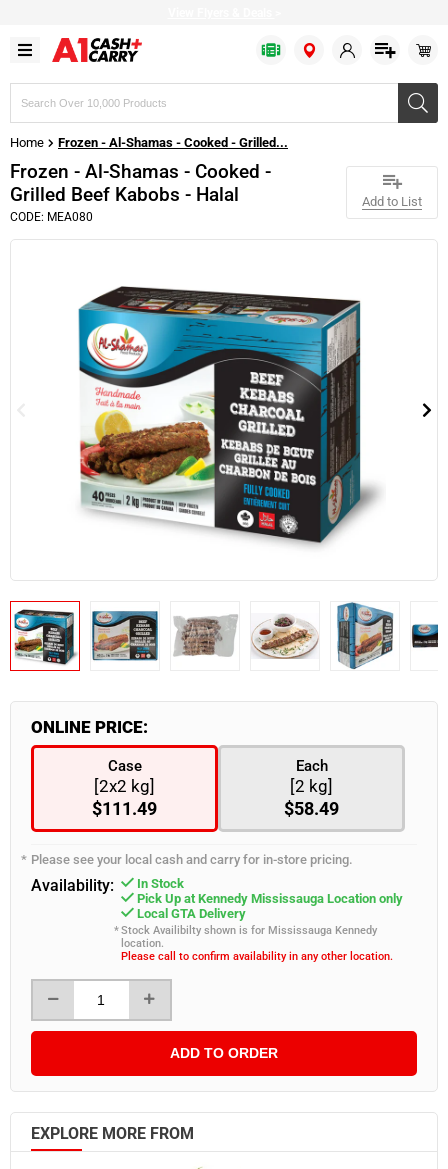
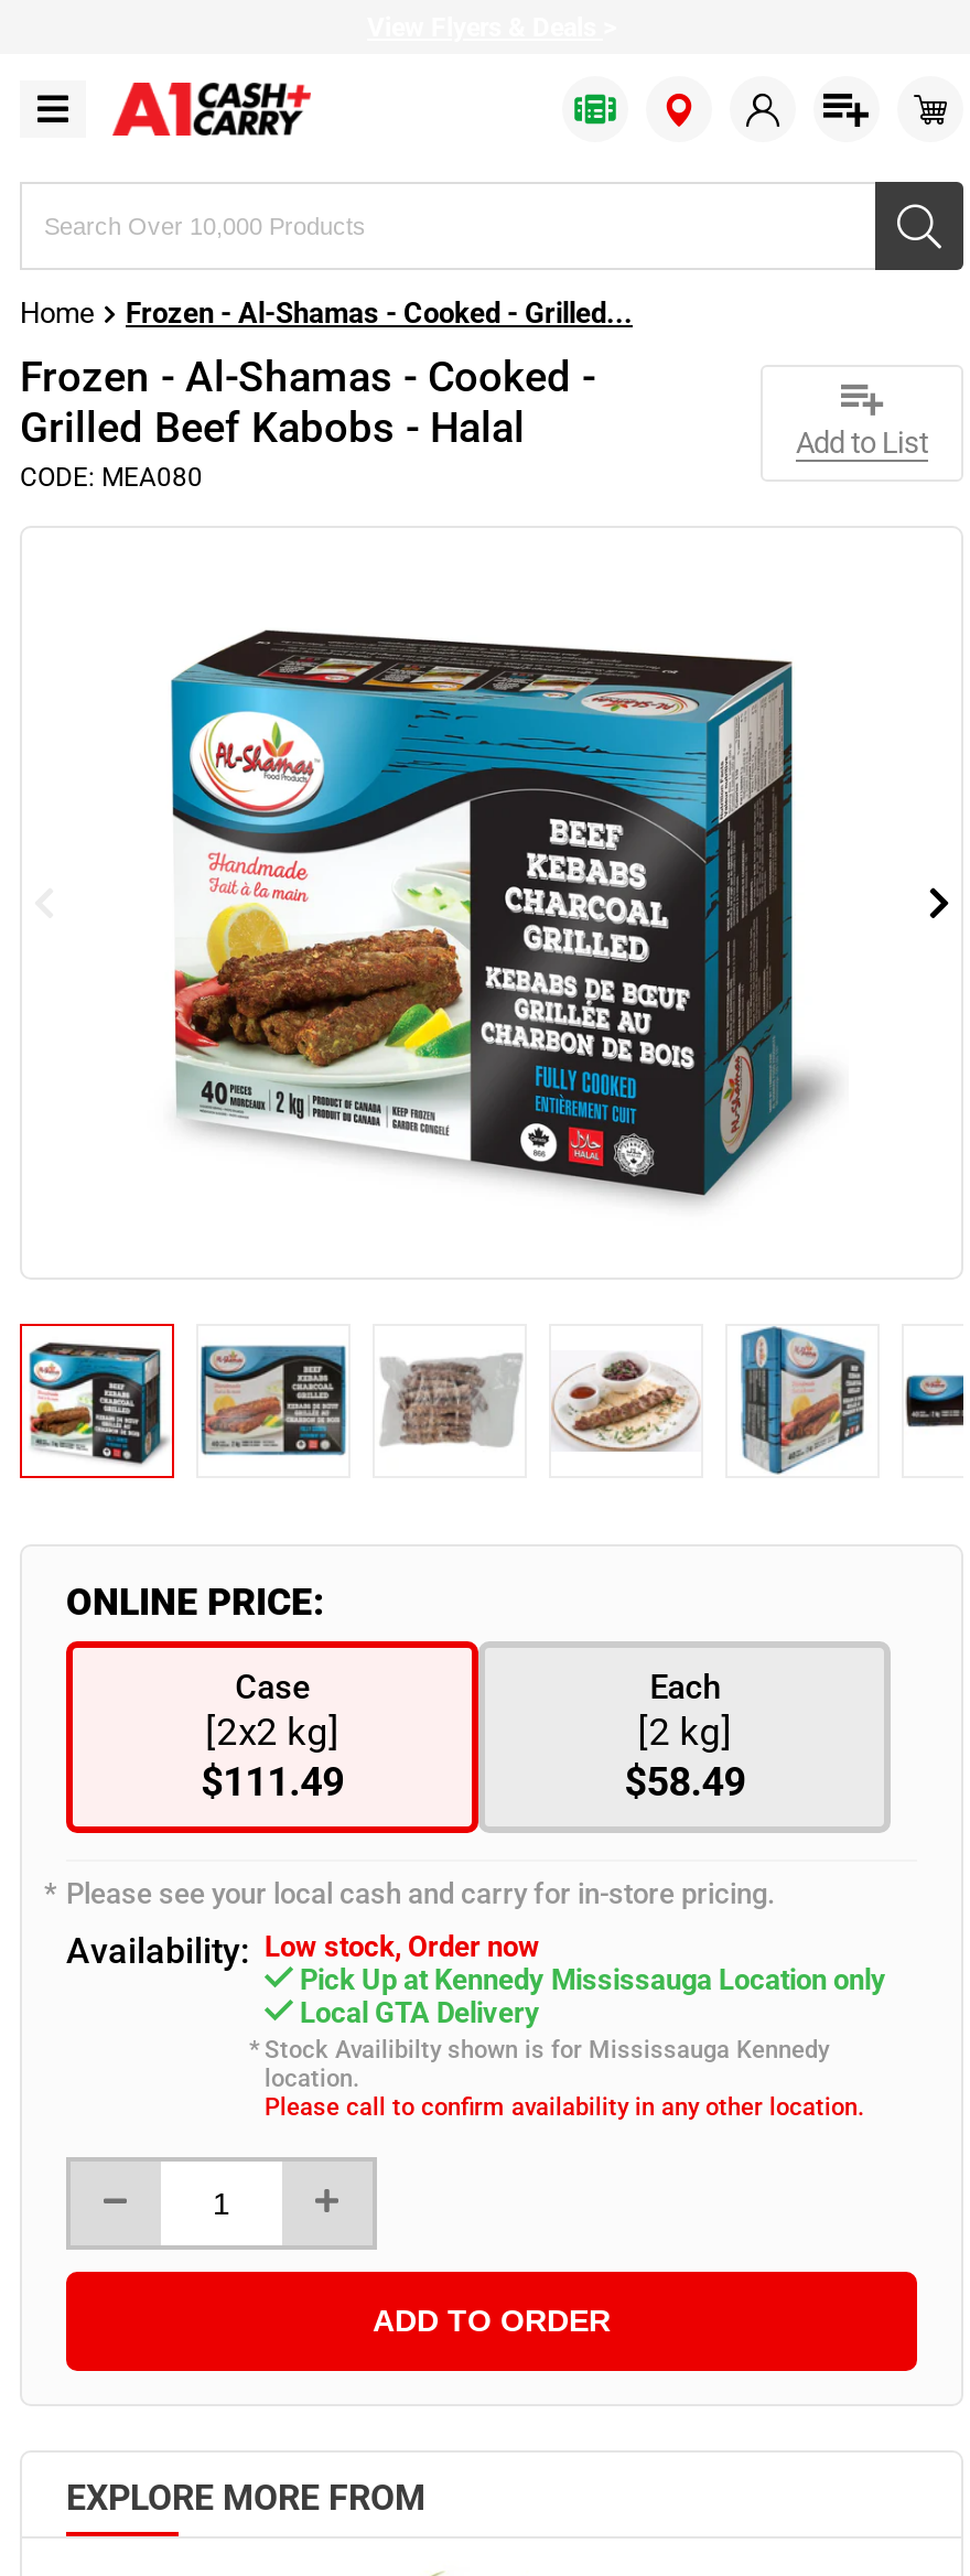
[31,876,184,895] Availability: | In Stock -> [66,1929,540,1971] Availability: Low stock, Order now

